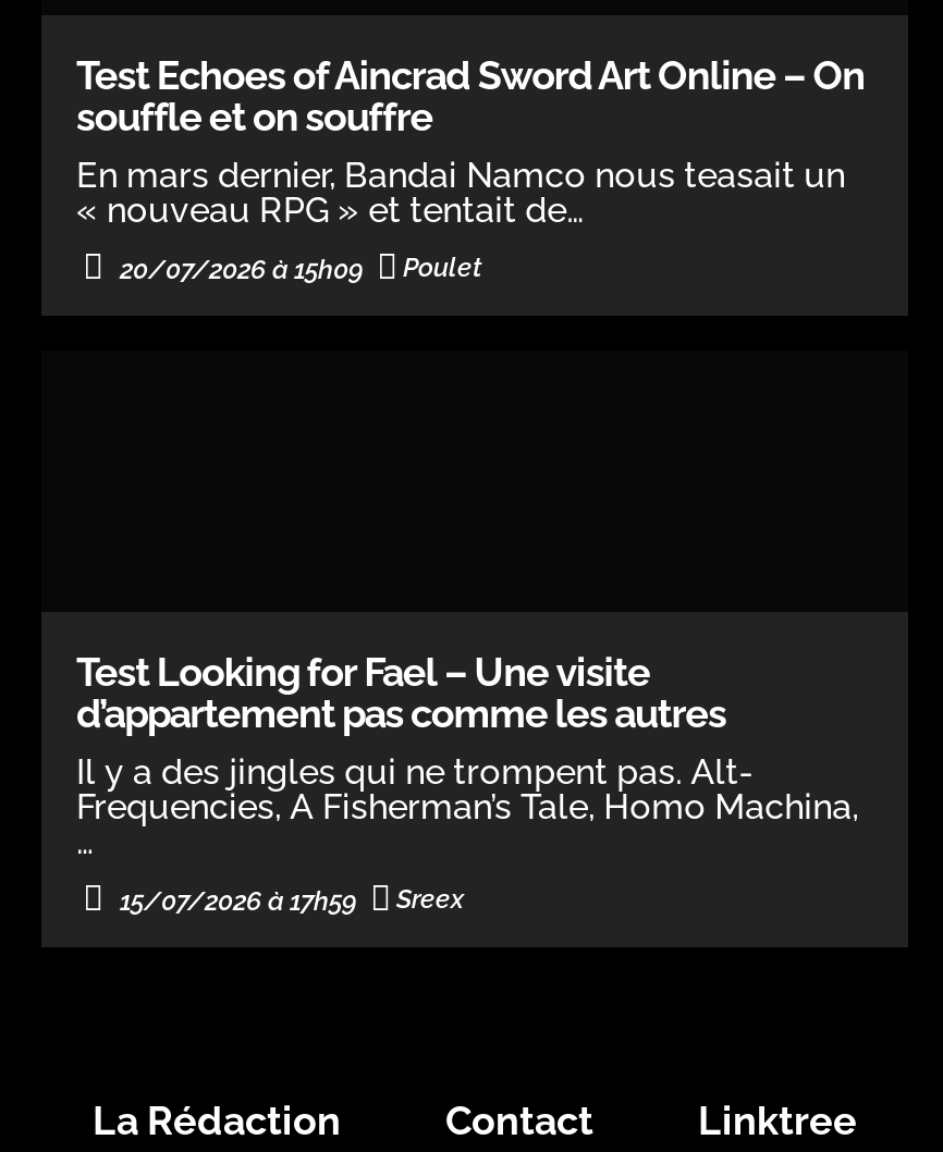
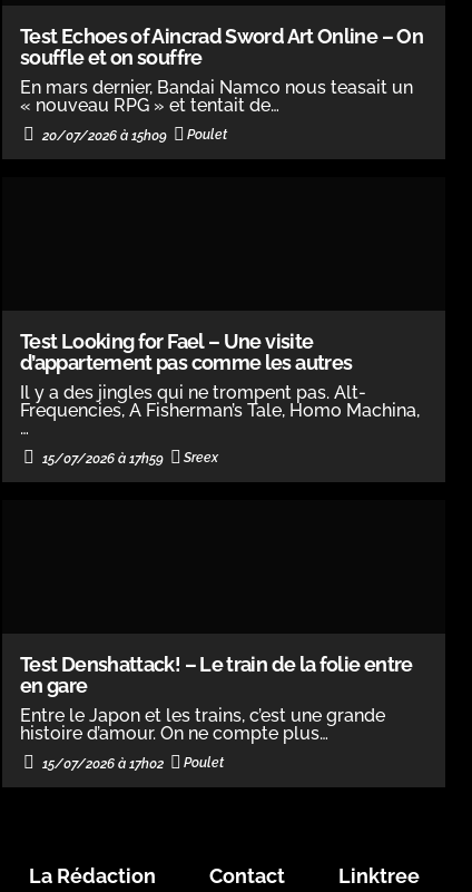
none -> [20,652,413,771] Test Denshattack! – Le train de la folie entre | en gare | Entre le Japon et les trains, c’est une grande | histoire d’amour. On ne compte plus… | 15/07/2026 à 17h02 | Poulet

